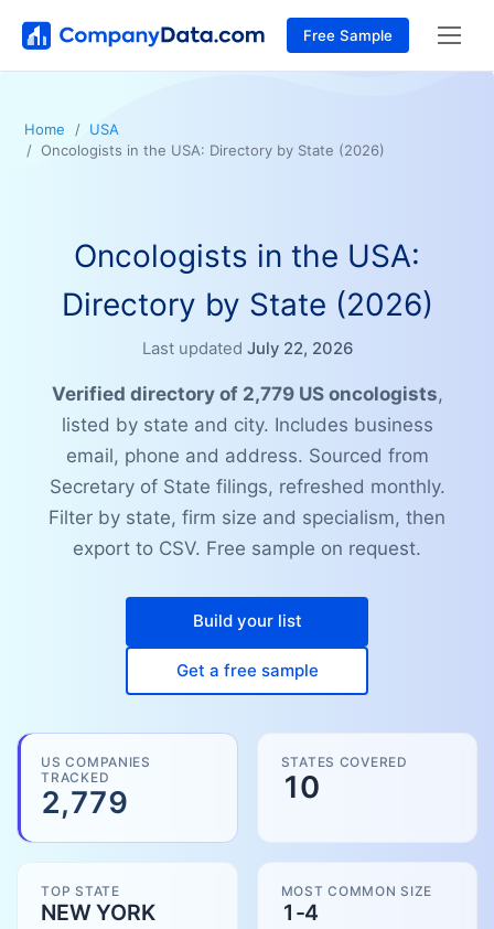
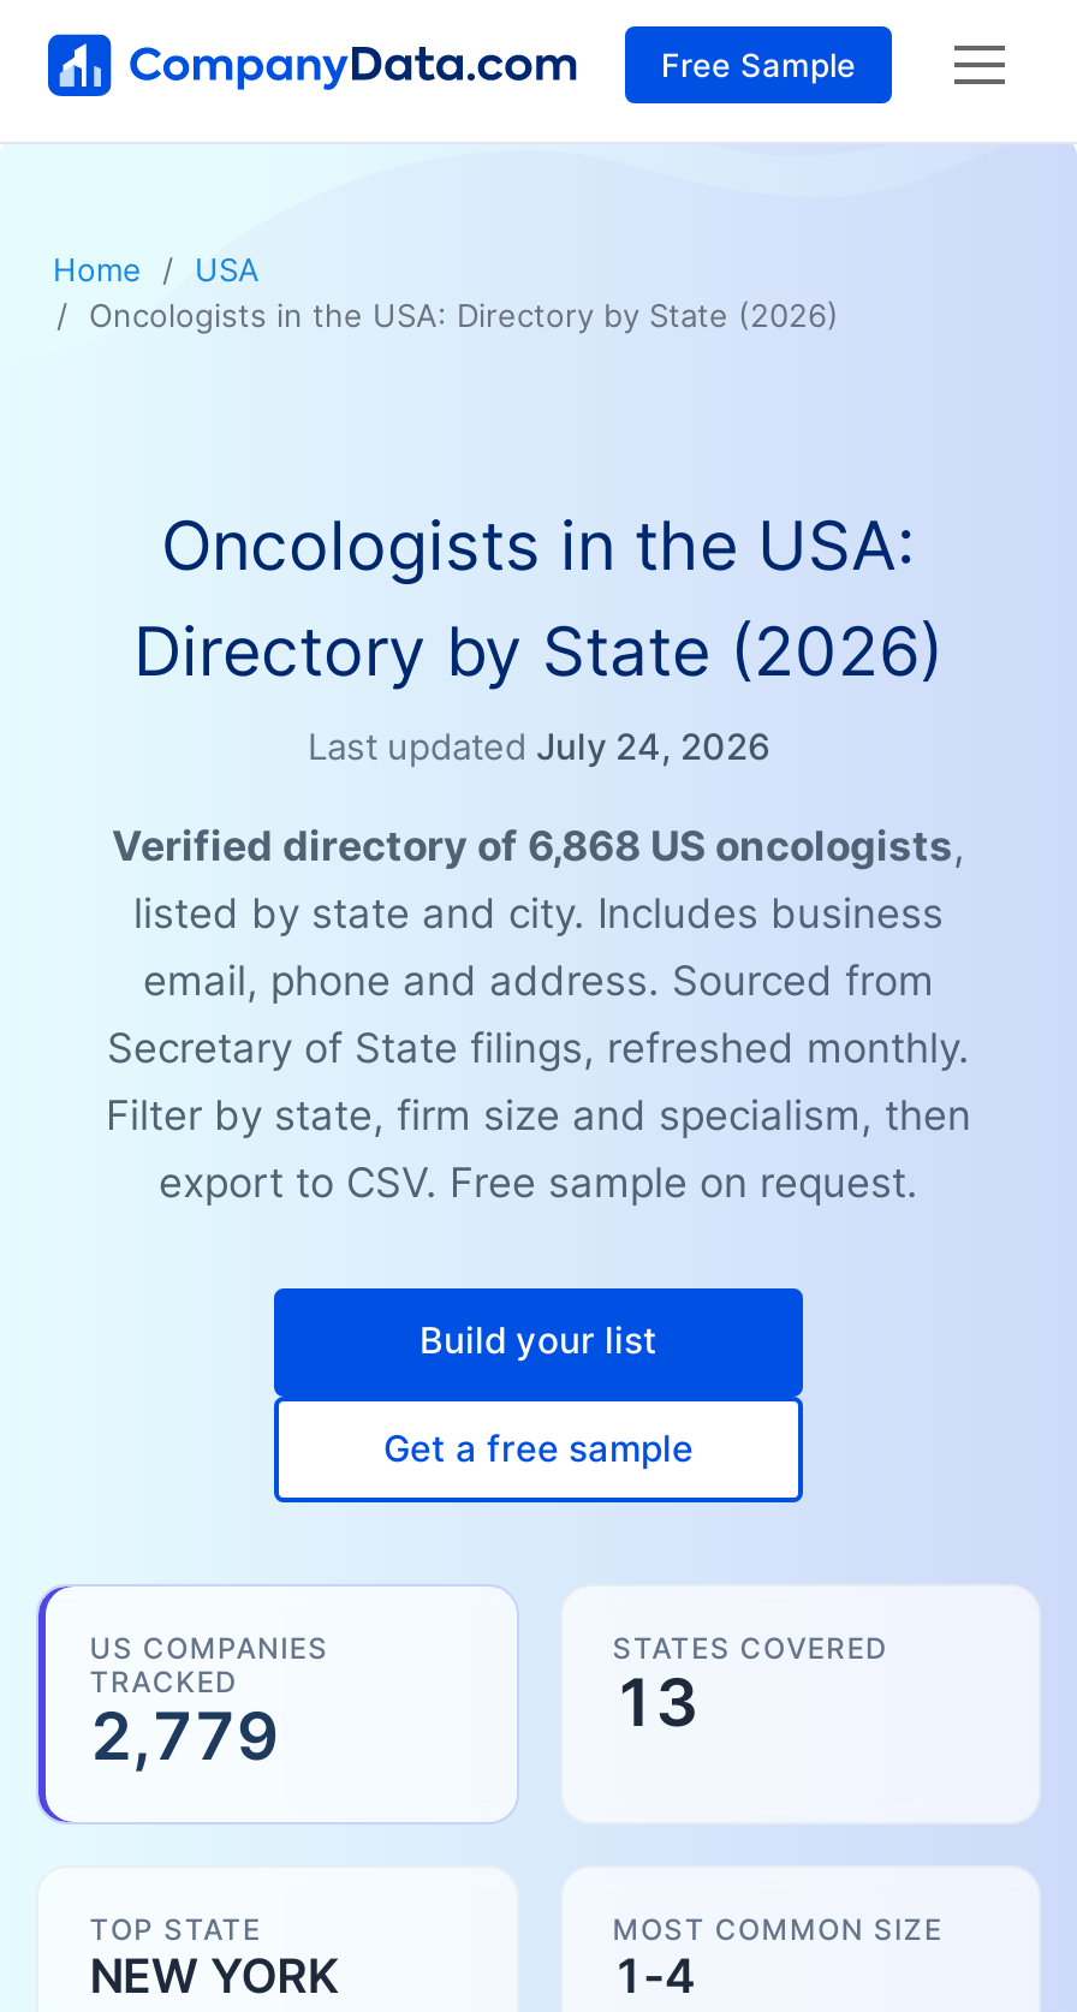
[142,339,352,359] Last updated July 22, 2026 -> [308,727,769,770] Last updated July 24, 2026
[51,383,443,405] Verified directory of 2,779 US oncologists, -> [112,822,965,870] Verified directory of 6,868 US oncologists,
[281,769,320,805] 10 -> [613,1663,698,1743] 13

